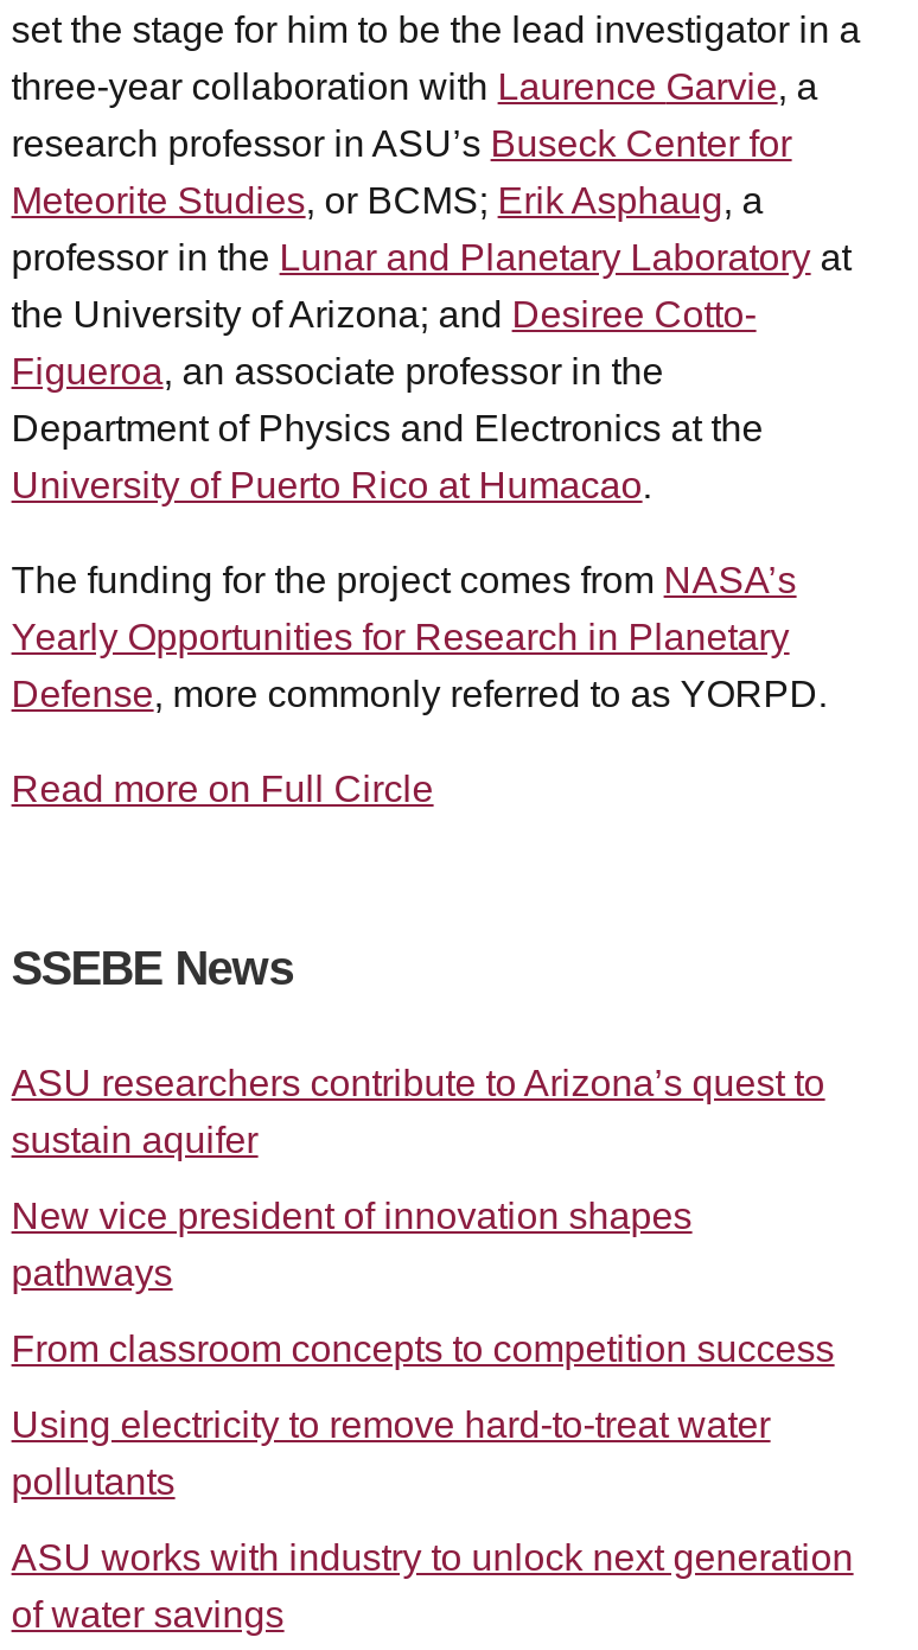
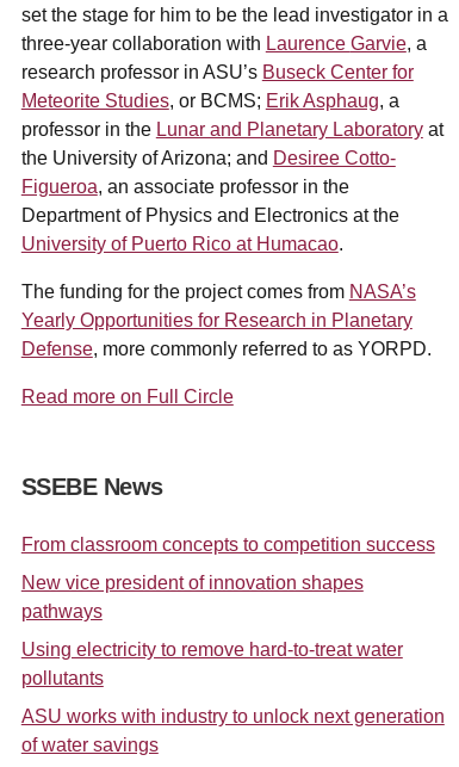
[11,1063,825,1160] ASU researchers contribute to Arizona’s quest to | sustain aquifer -> none
moved [11,1329,835,1369] -> [21,534,435,555]: From classroom concepts to competition success

